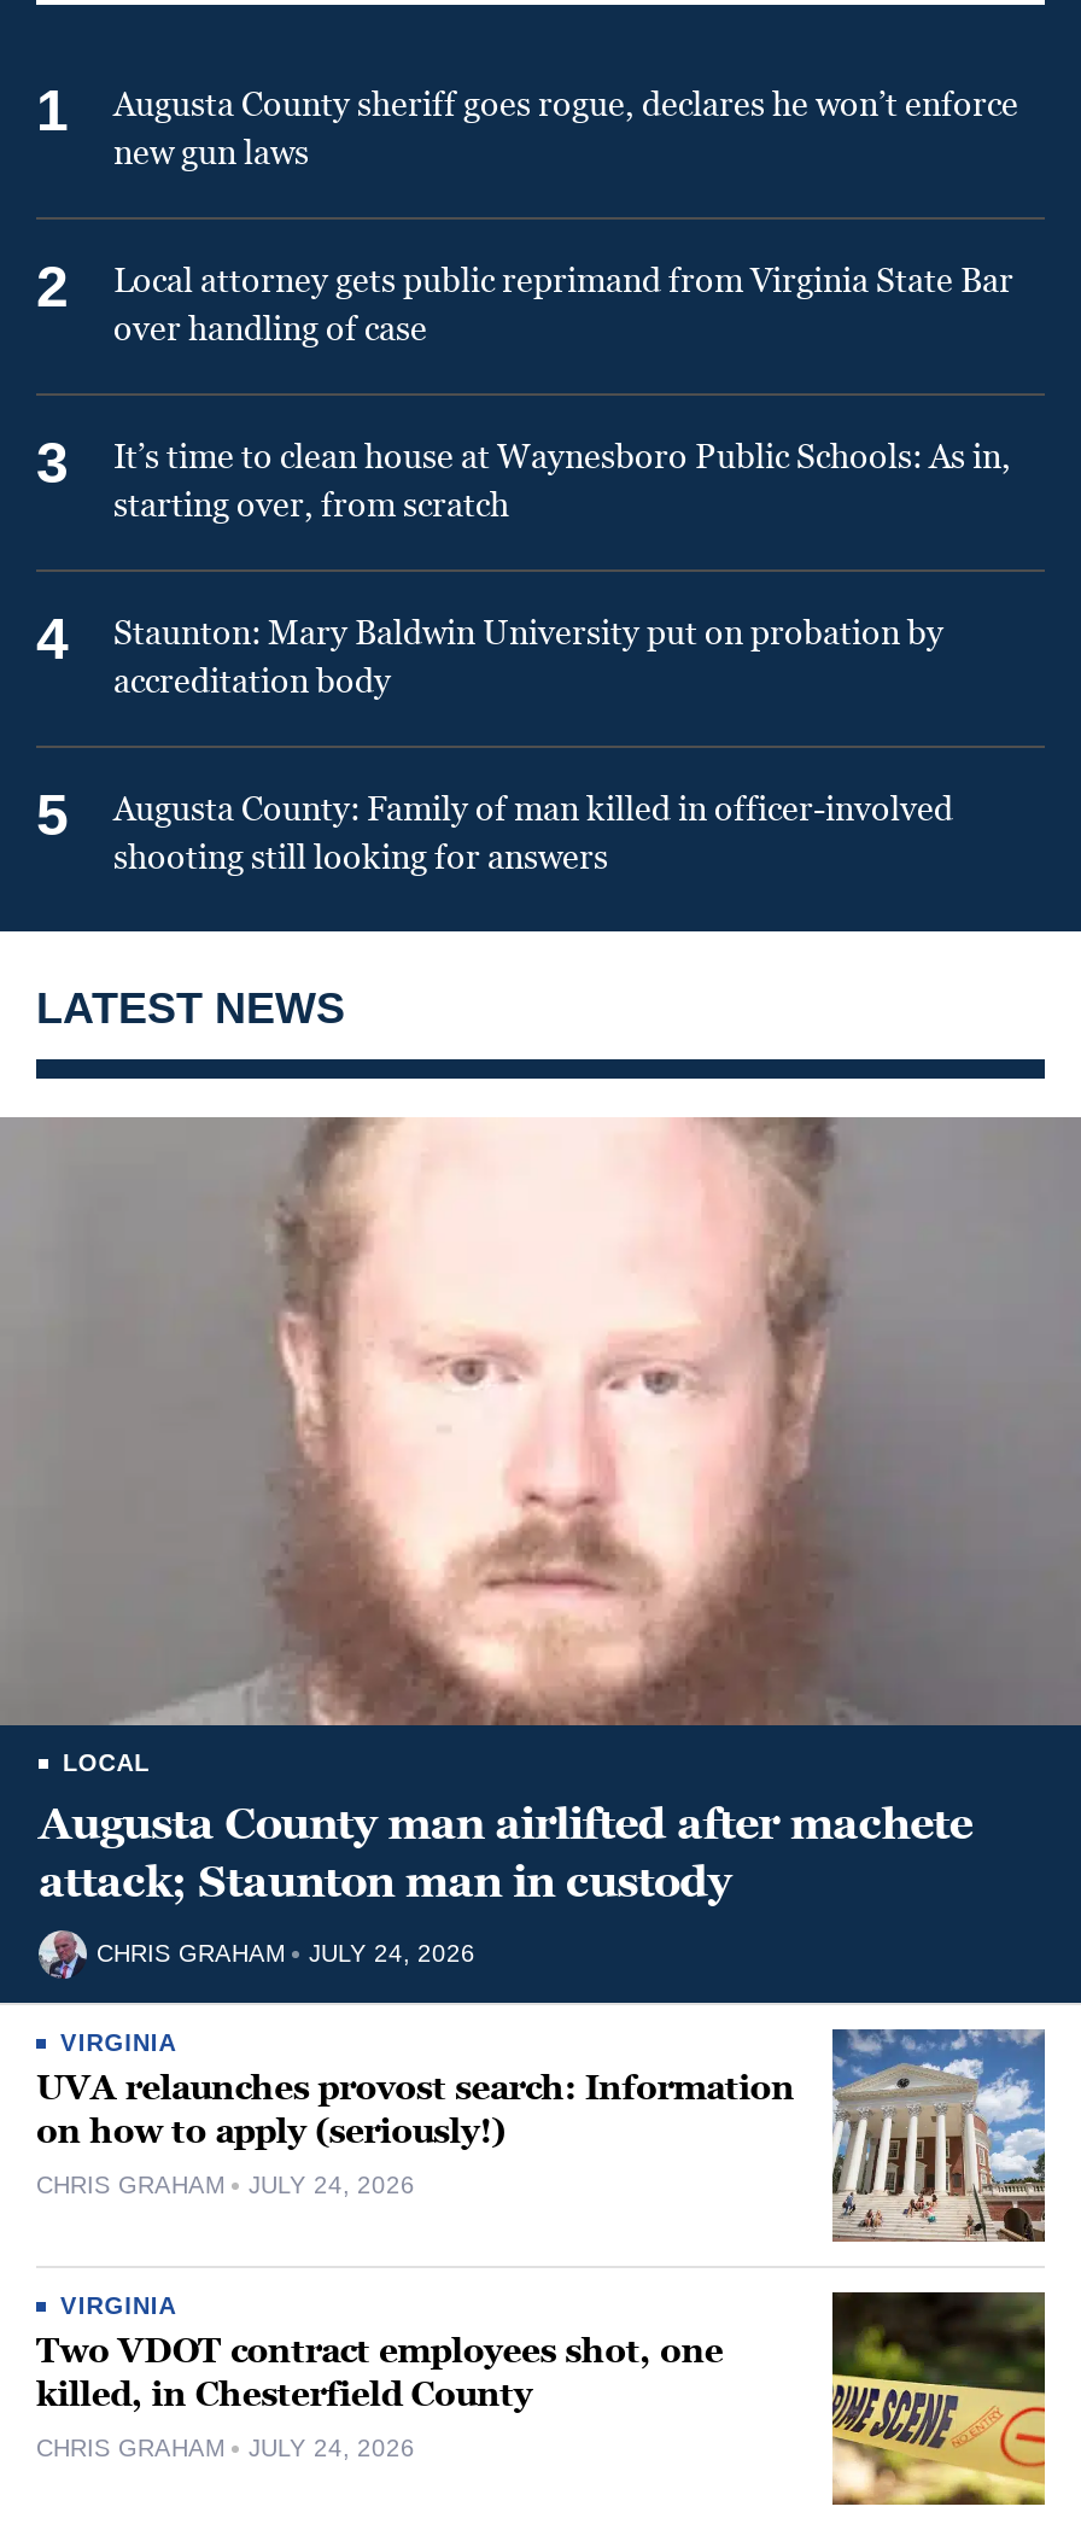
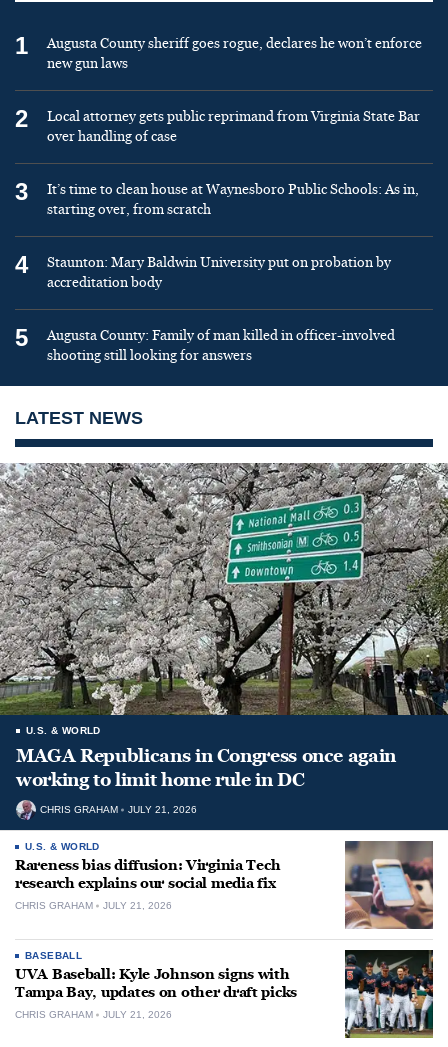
[7,1117,1074,1911] [image] | LOCAL | Augusta County man airlifted after machete | attack; Staunton man in custody -> [3,462,445,792] [image] | U.S. & WORLD | MAGA Republicans in Congress once again | working to limit home rule in DC
[97,1940,475,1966] CHRIS GRAHAM JULY 24, 2026 -> [40,804,197,815] CHRIS GRAHAM JULY 21, 2026
[36,2029,794,2154] VIRGINIA | UVA relaunches provost search: Information | on how to apply (seriously!) -> [15,841,280,893] U.S. & WORLD | Rareness bias diffusion: Virginia Tech | research explains our social media fix
[830,2029,1047,2242] [image] -> [344,841,434,930] [image]
[36,2171,415,2198] CHRIS GRAHAM JULY 24, 2026 -> [15,900,172,911] CHRIS GRAHAM JULY 21, 2026
[36,2292,723,2417] VIRGINIA | Two VDOT contract employees shot, one | killed, in Chesterfield County -> [15,950,297,1002] BASEBALL | UVA Baseball: Kyle Johnson signs with | Tampa Bay, updates on other draft picks
[830,2292,1047,2507] [image] -> [344,951,434,1039] [image]
[36,2434,415,2461] CHRIS GRAHAM JULY 24, 2026 -> [15,1009,172,1020] CHRIS GRAHAM JULY 21, 2026

